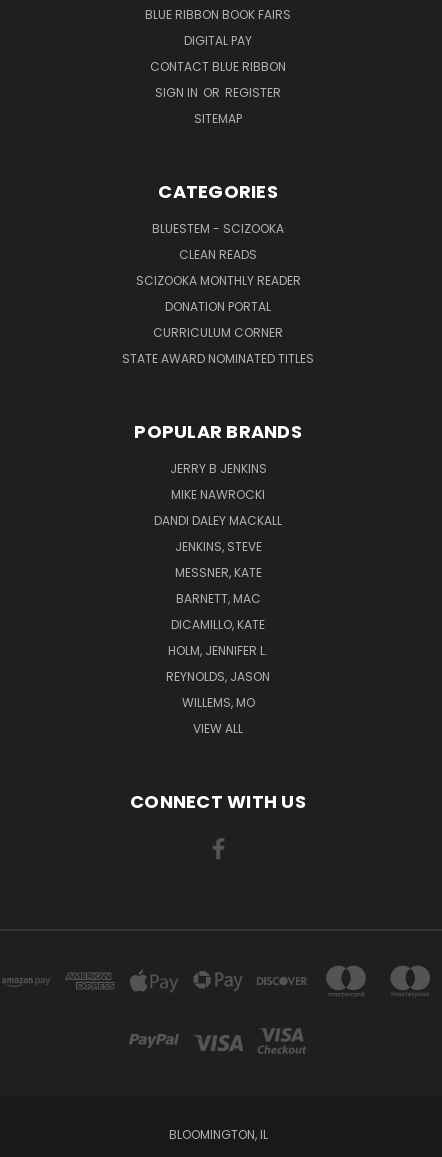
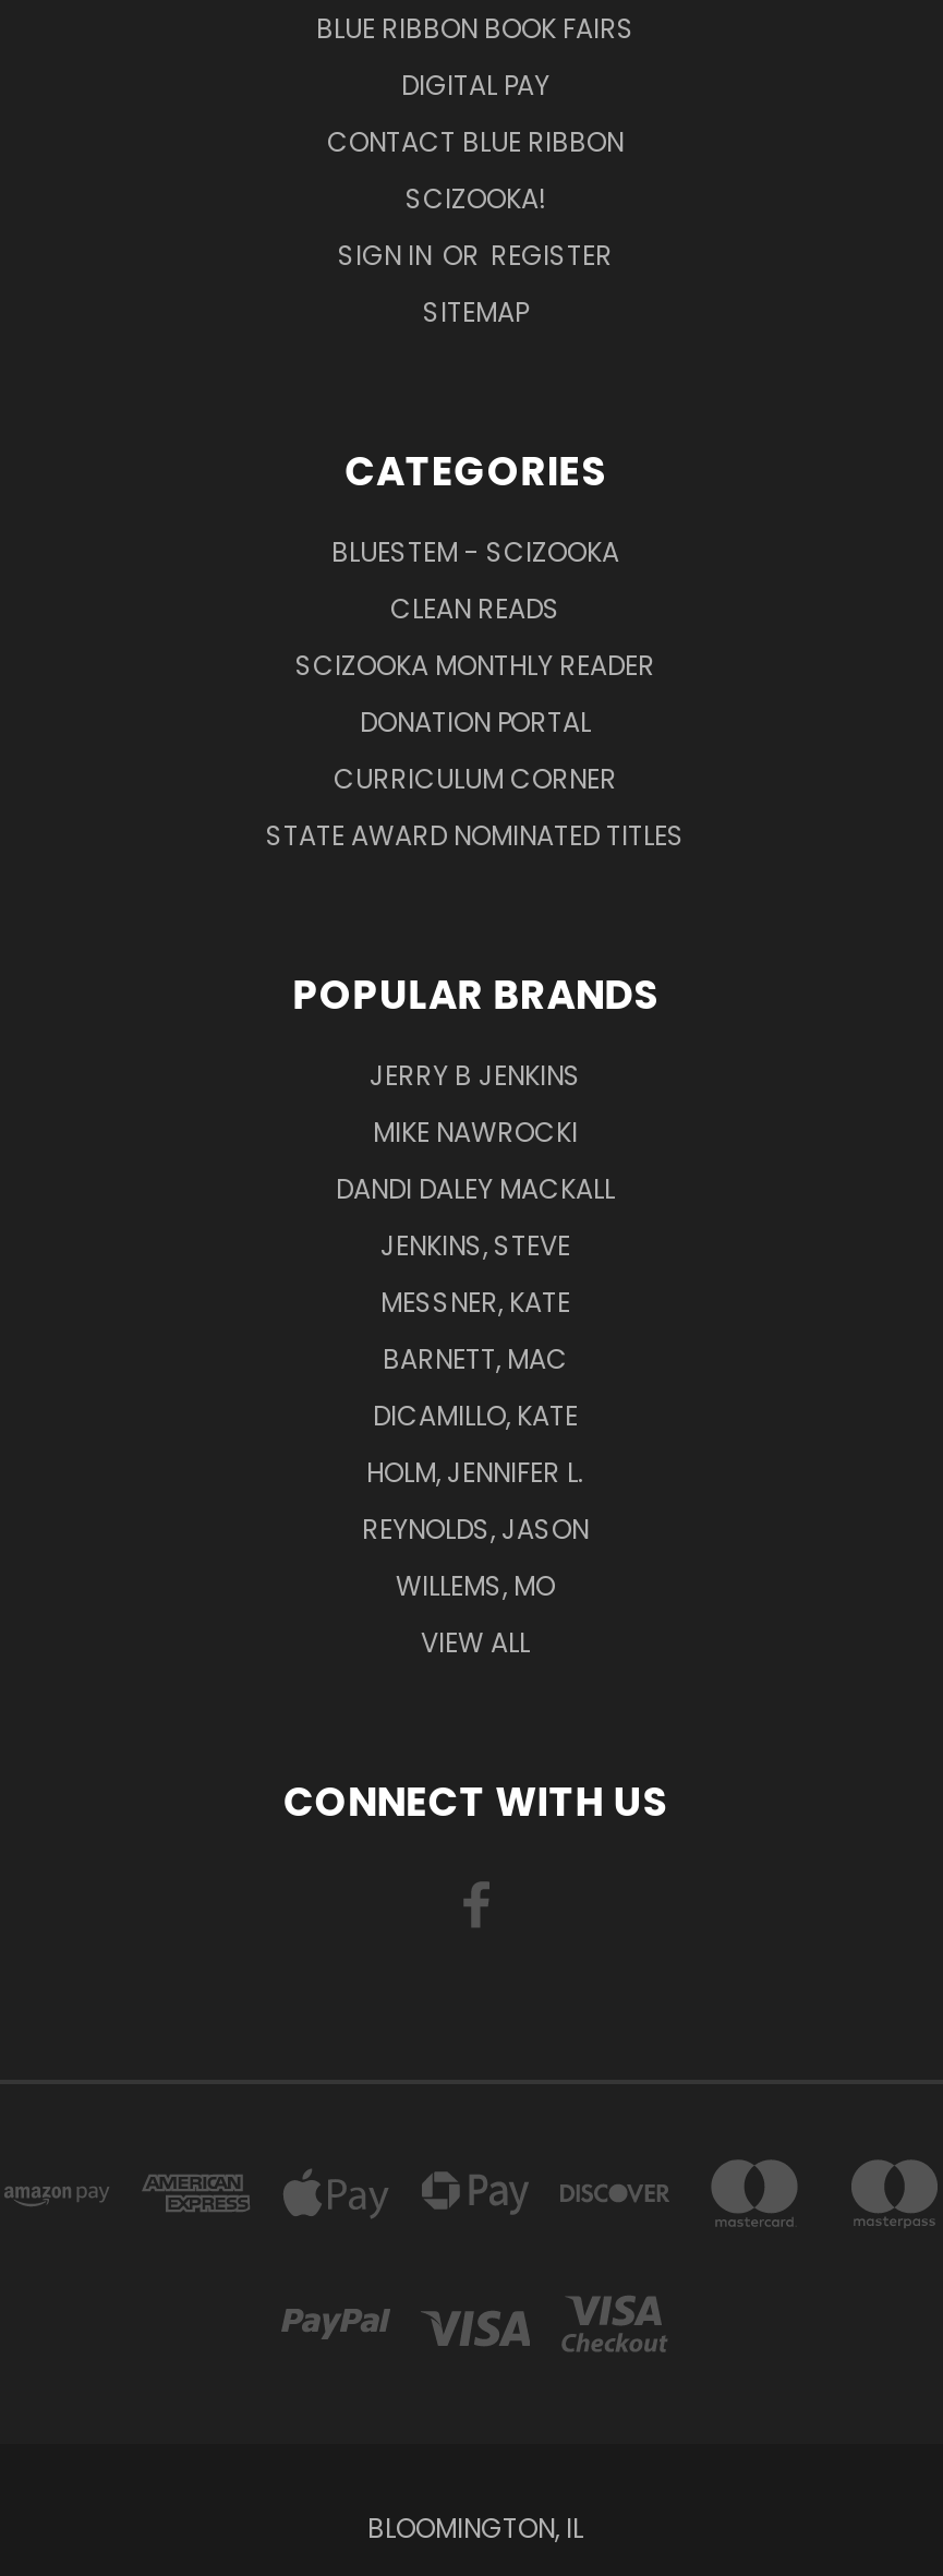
none -> [406,180,545,217] SCIZOOKA!

